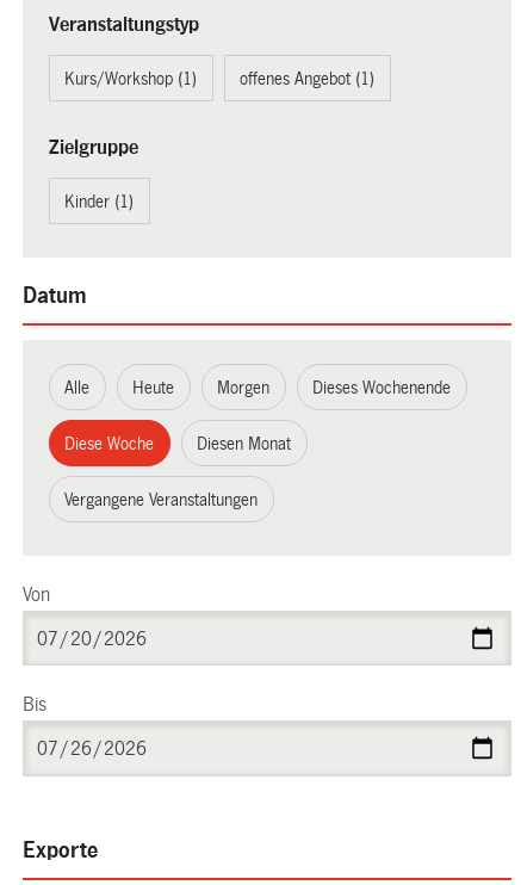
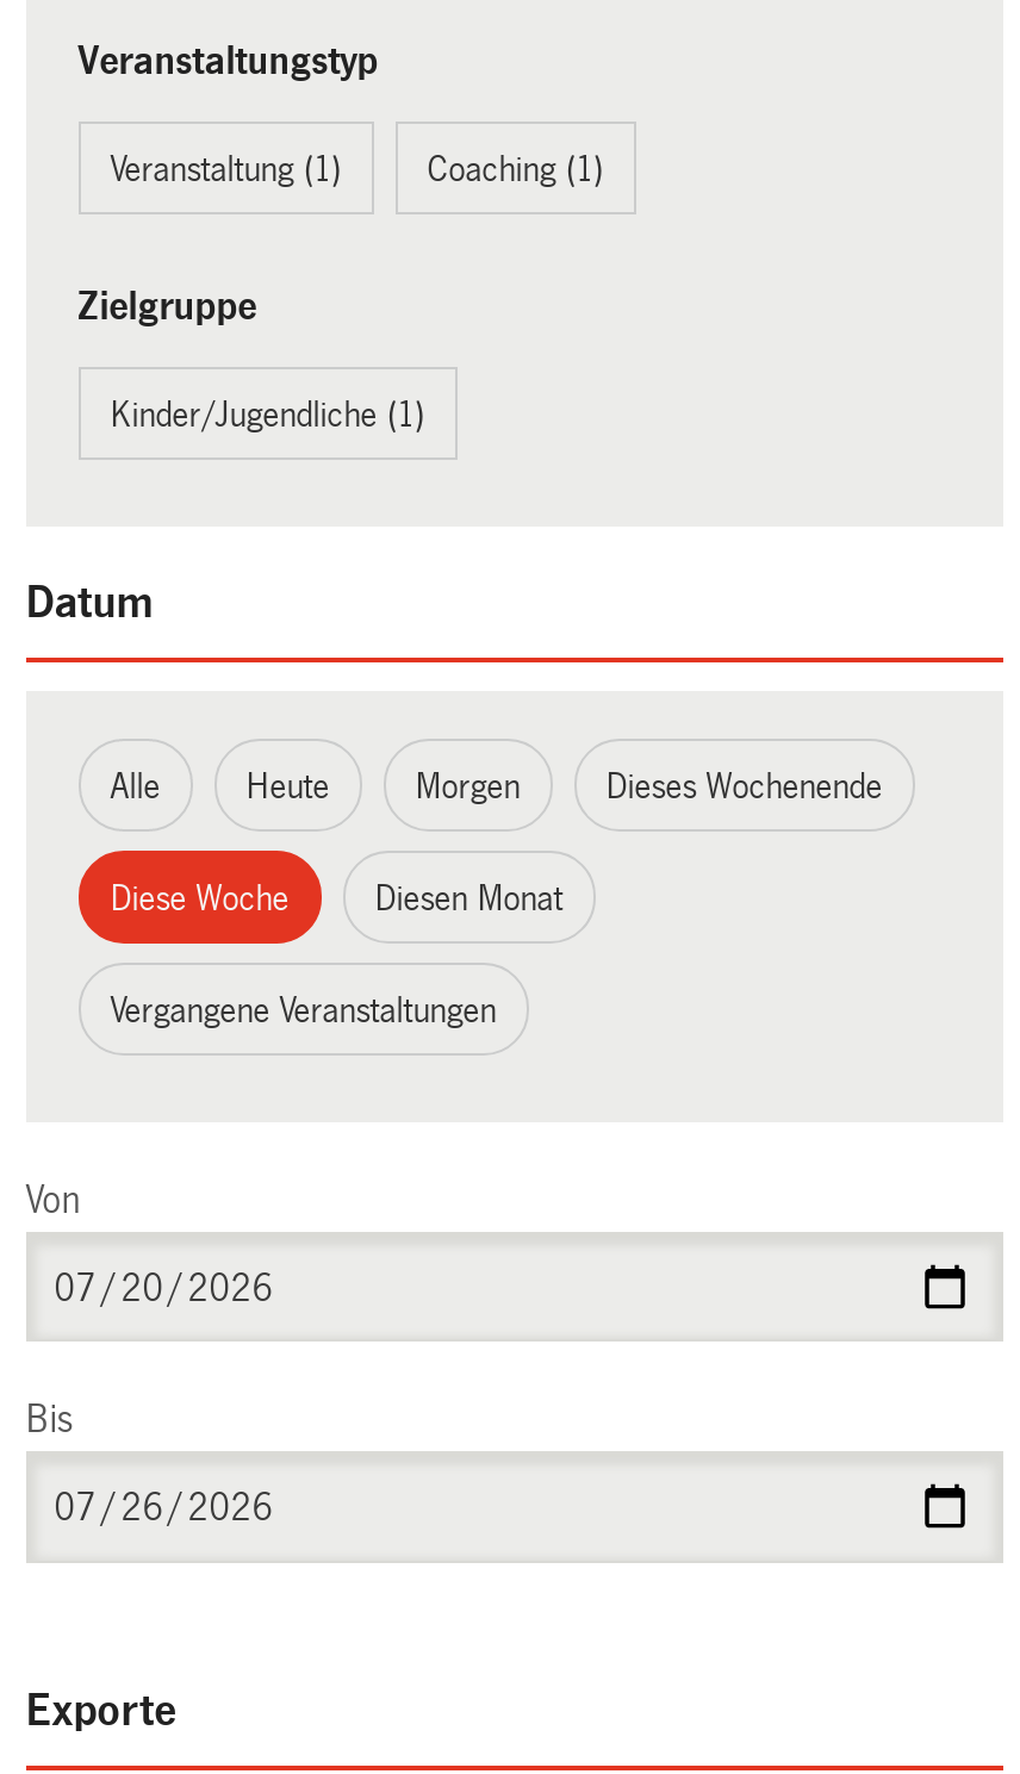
[65,69,375,88] Kurs/Workshop (1) | offenes Angebot (1) -> [110,149,603,187] Veranstaltung (1) | Coaching (1)
[65,191,134,211] Kinder (1) -> [110,394,425,432] Kinder/Jugendliche (1)

